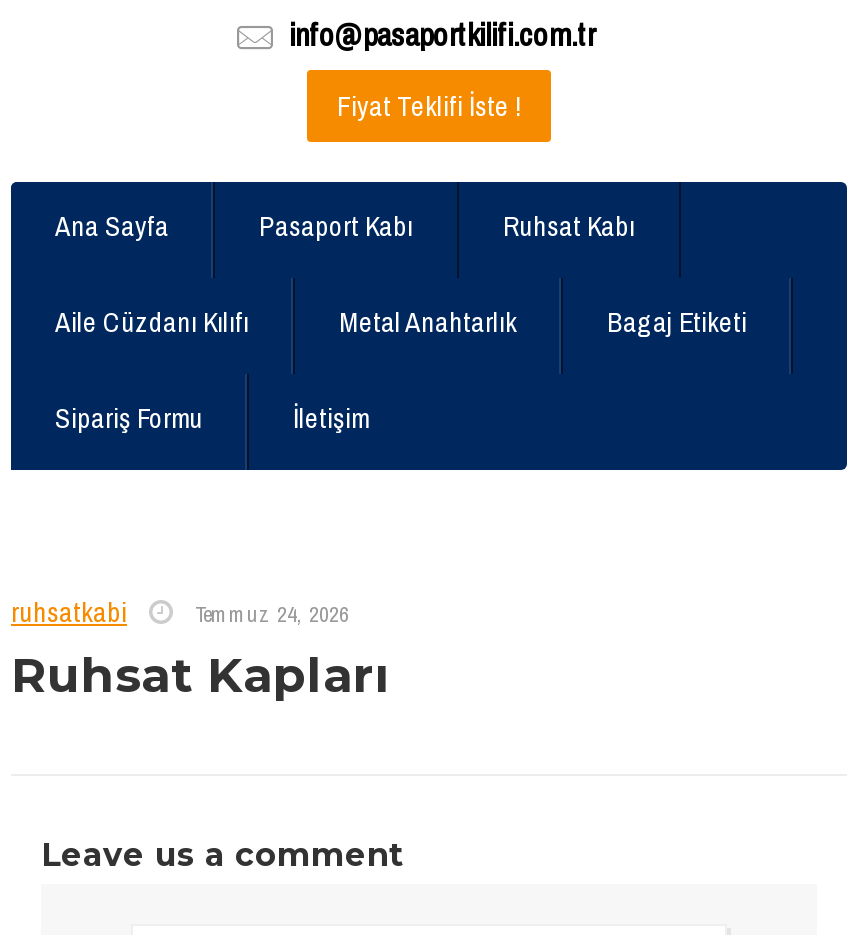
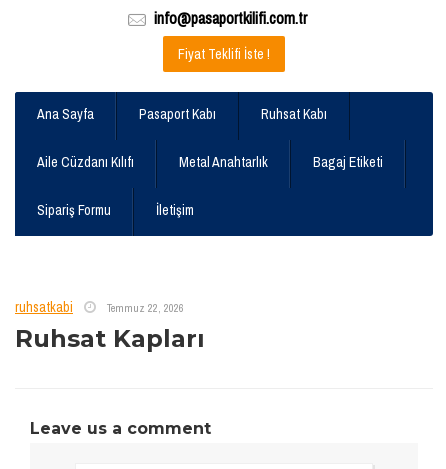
[195,600,349,628] Temmuz 24, 2026 -> [107,301,184,315] Temmuz 22, 2026

